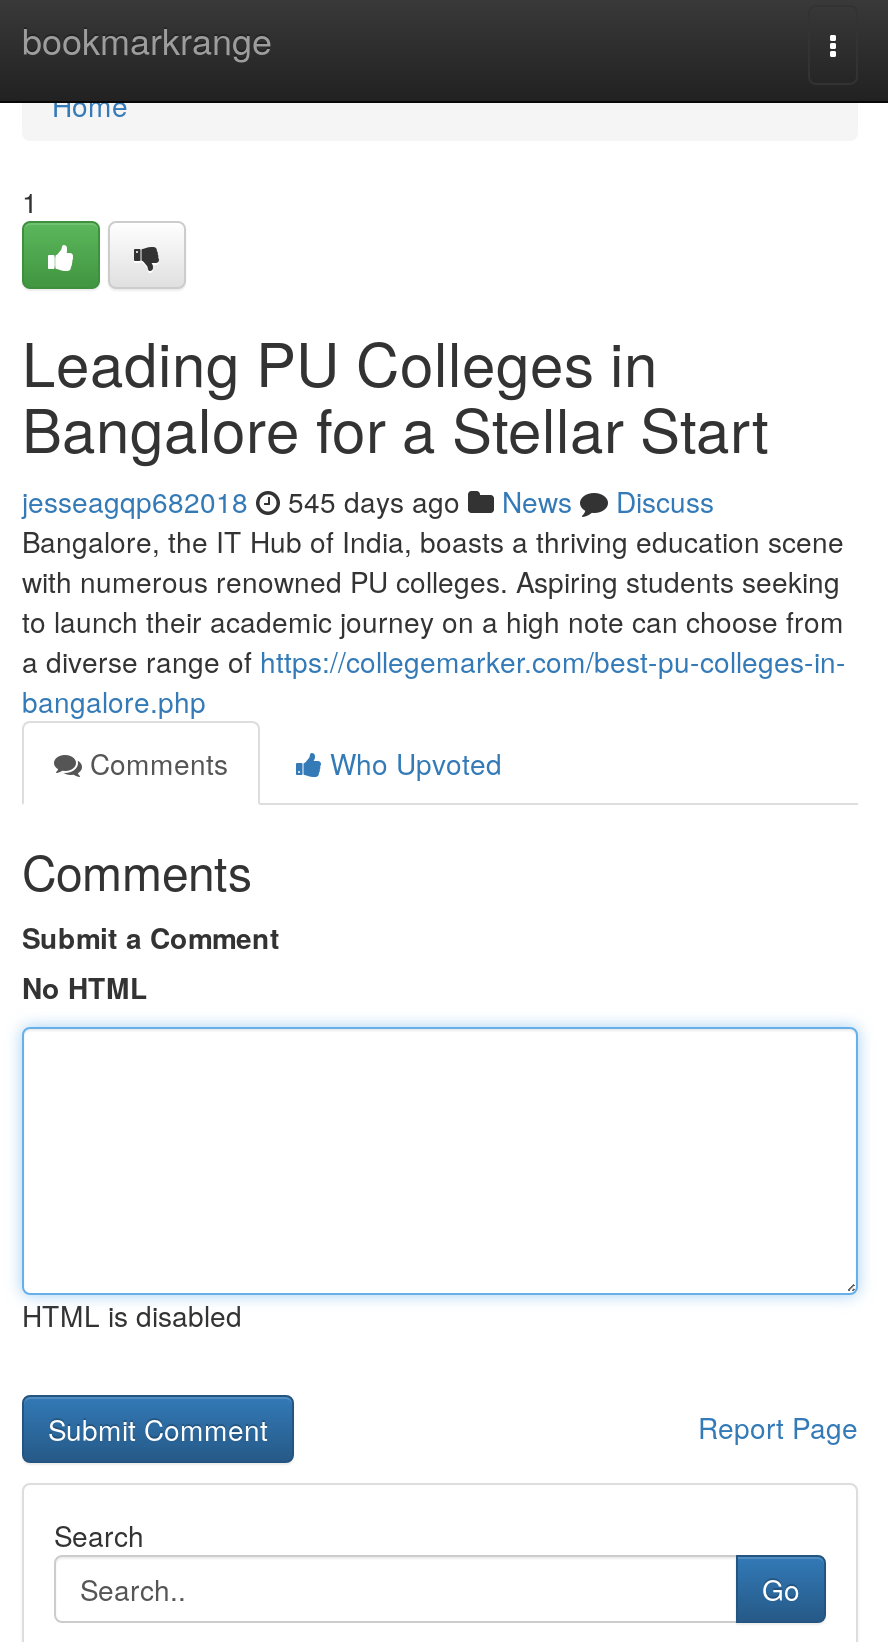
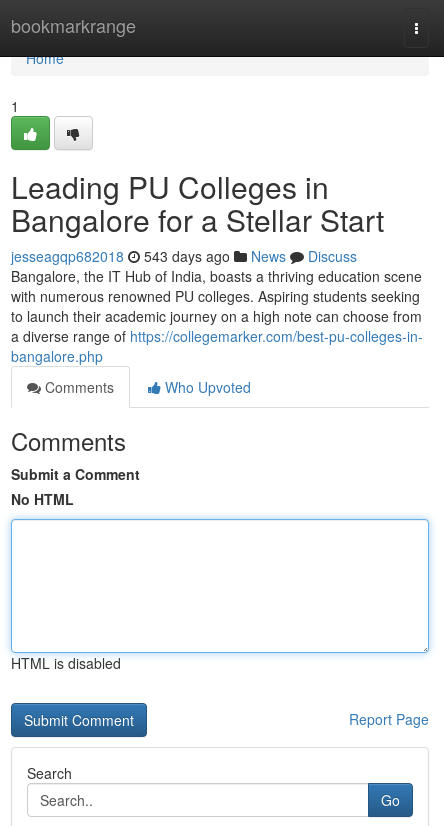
[22,481,714,521] jesseagqp682018 545 days ago News Discuss -> [11,246,357,266] jesseagqp682018 543 days ago News Discuss

